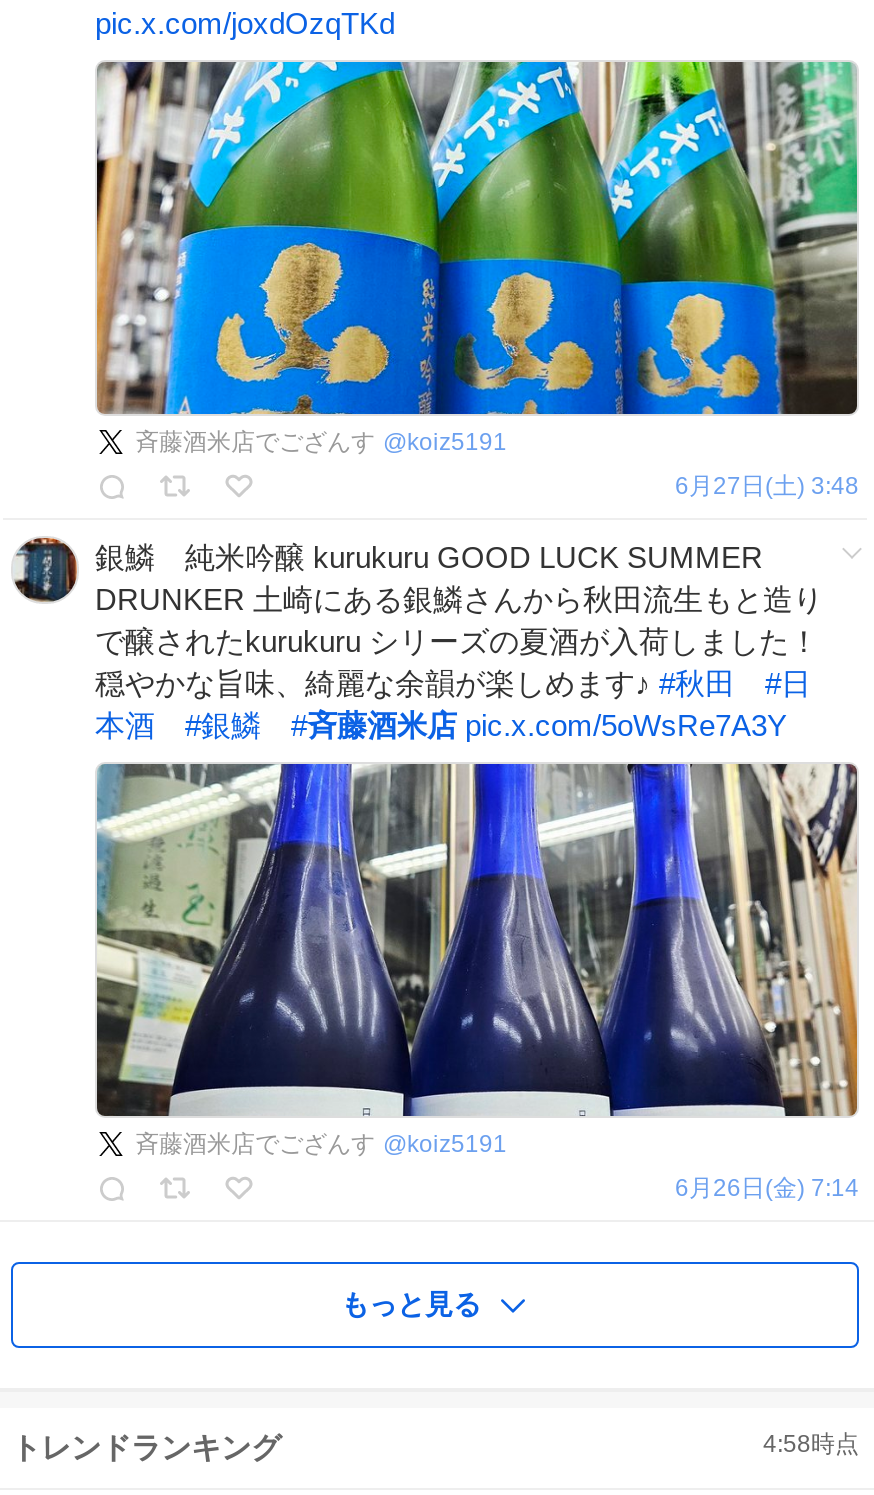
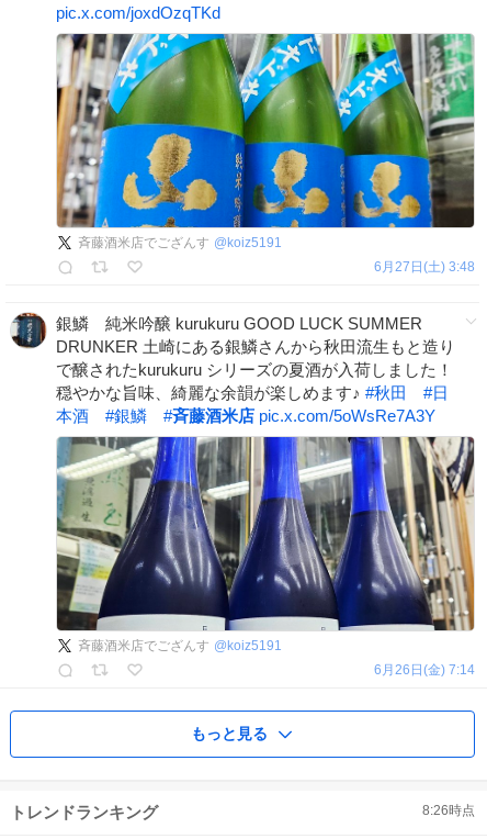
[763,1430,859,1458] 4:58時点 -> [422,803,475,818] 8:26時点

